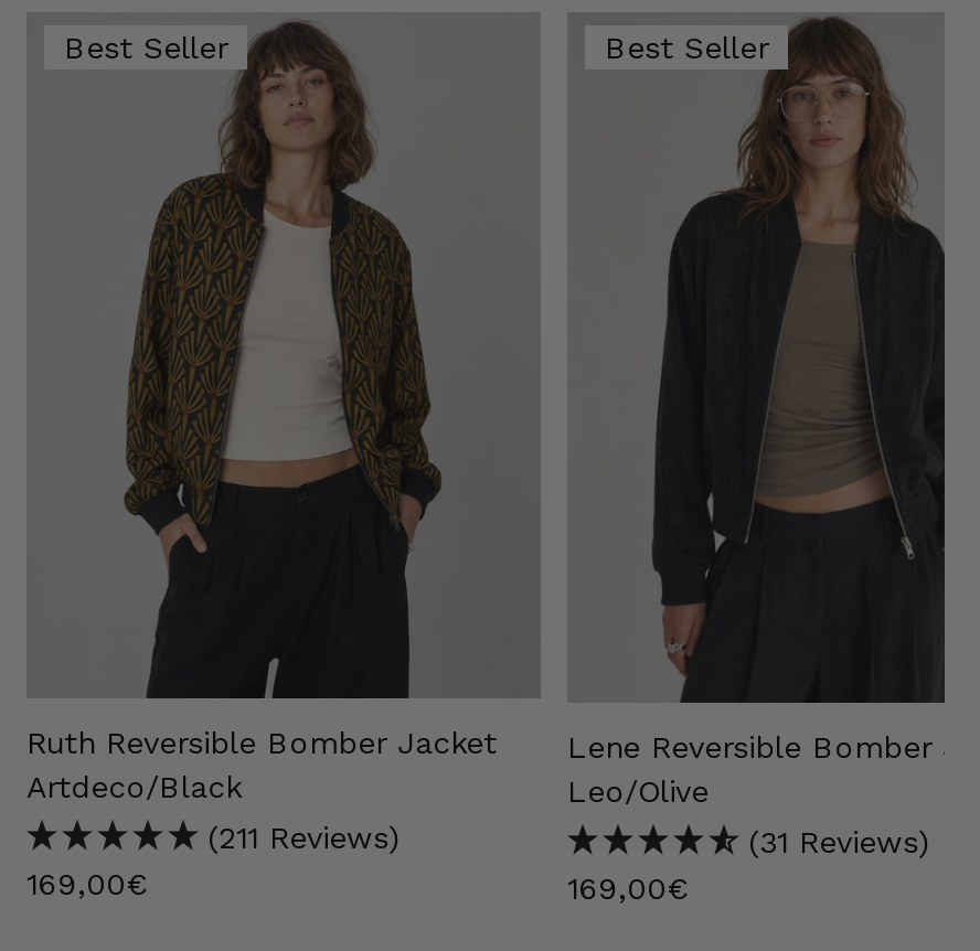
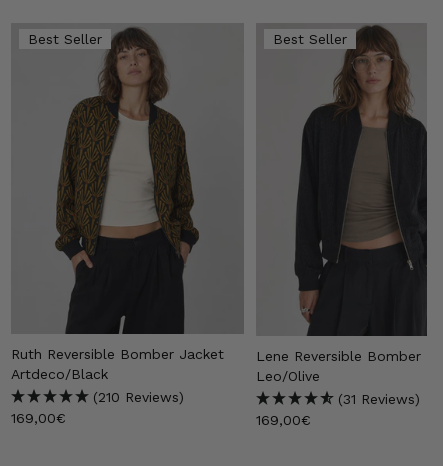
[207,819,400,855] (211 Reviews) -> [93,389,184,405] (210 Reviews)

